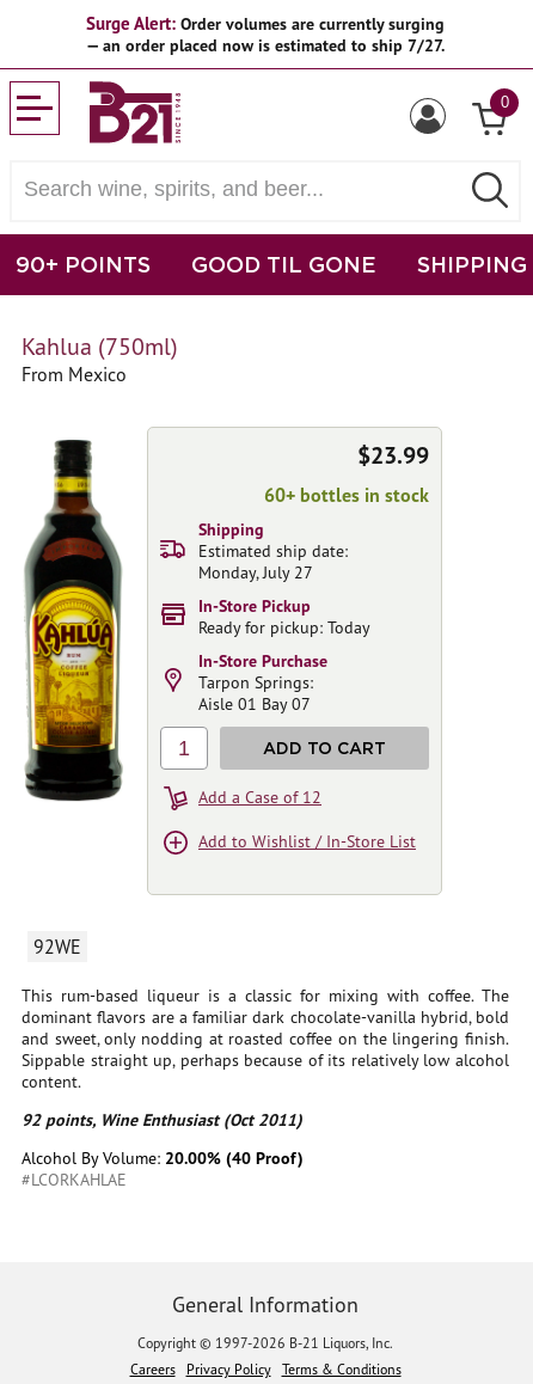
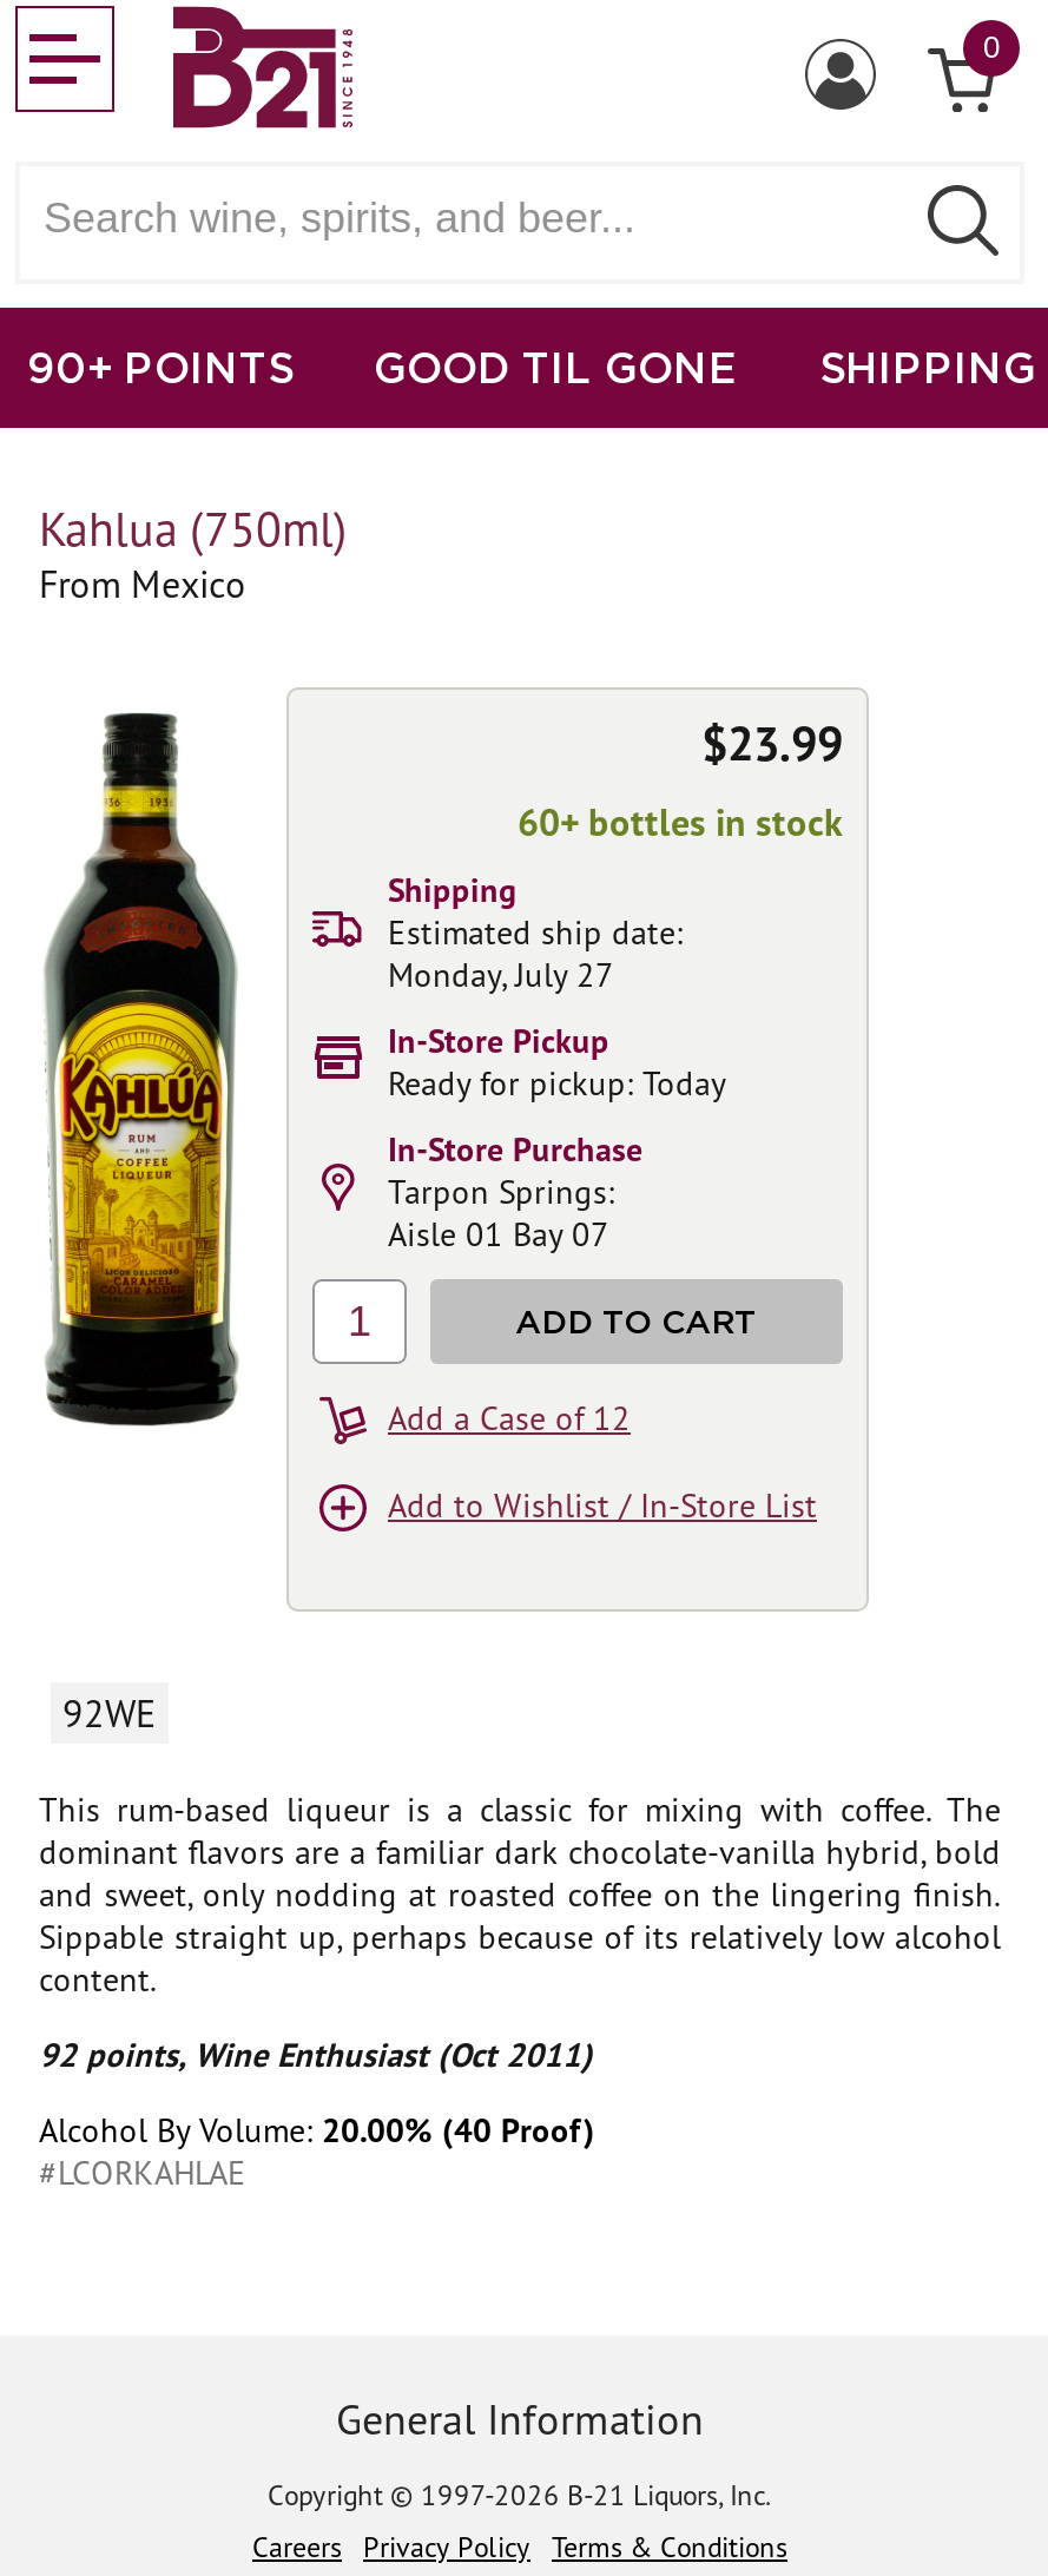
[86,12,445,56] Surge Alert: Order volumes are currently surging | — an order placed now is estimated to ship 7/27. -> none

